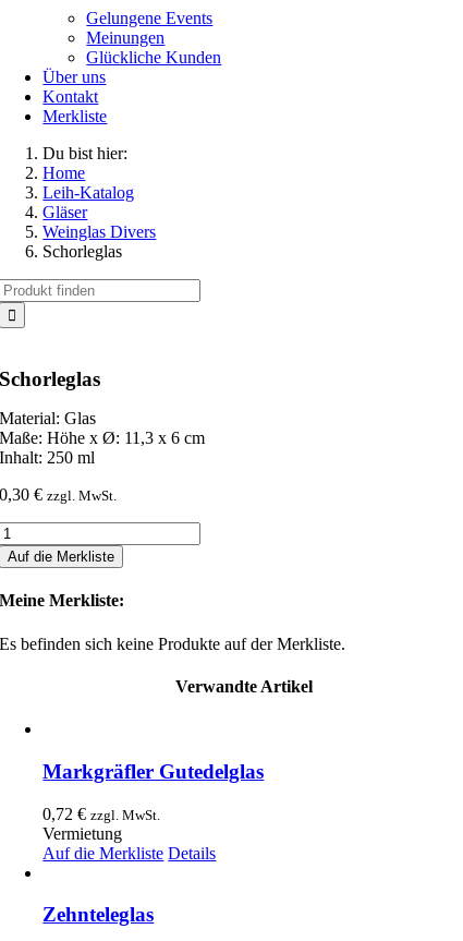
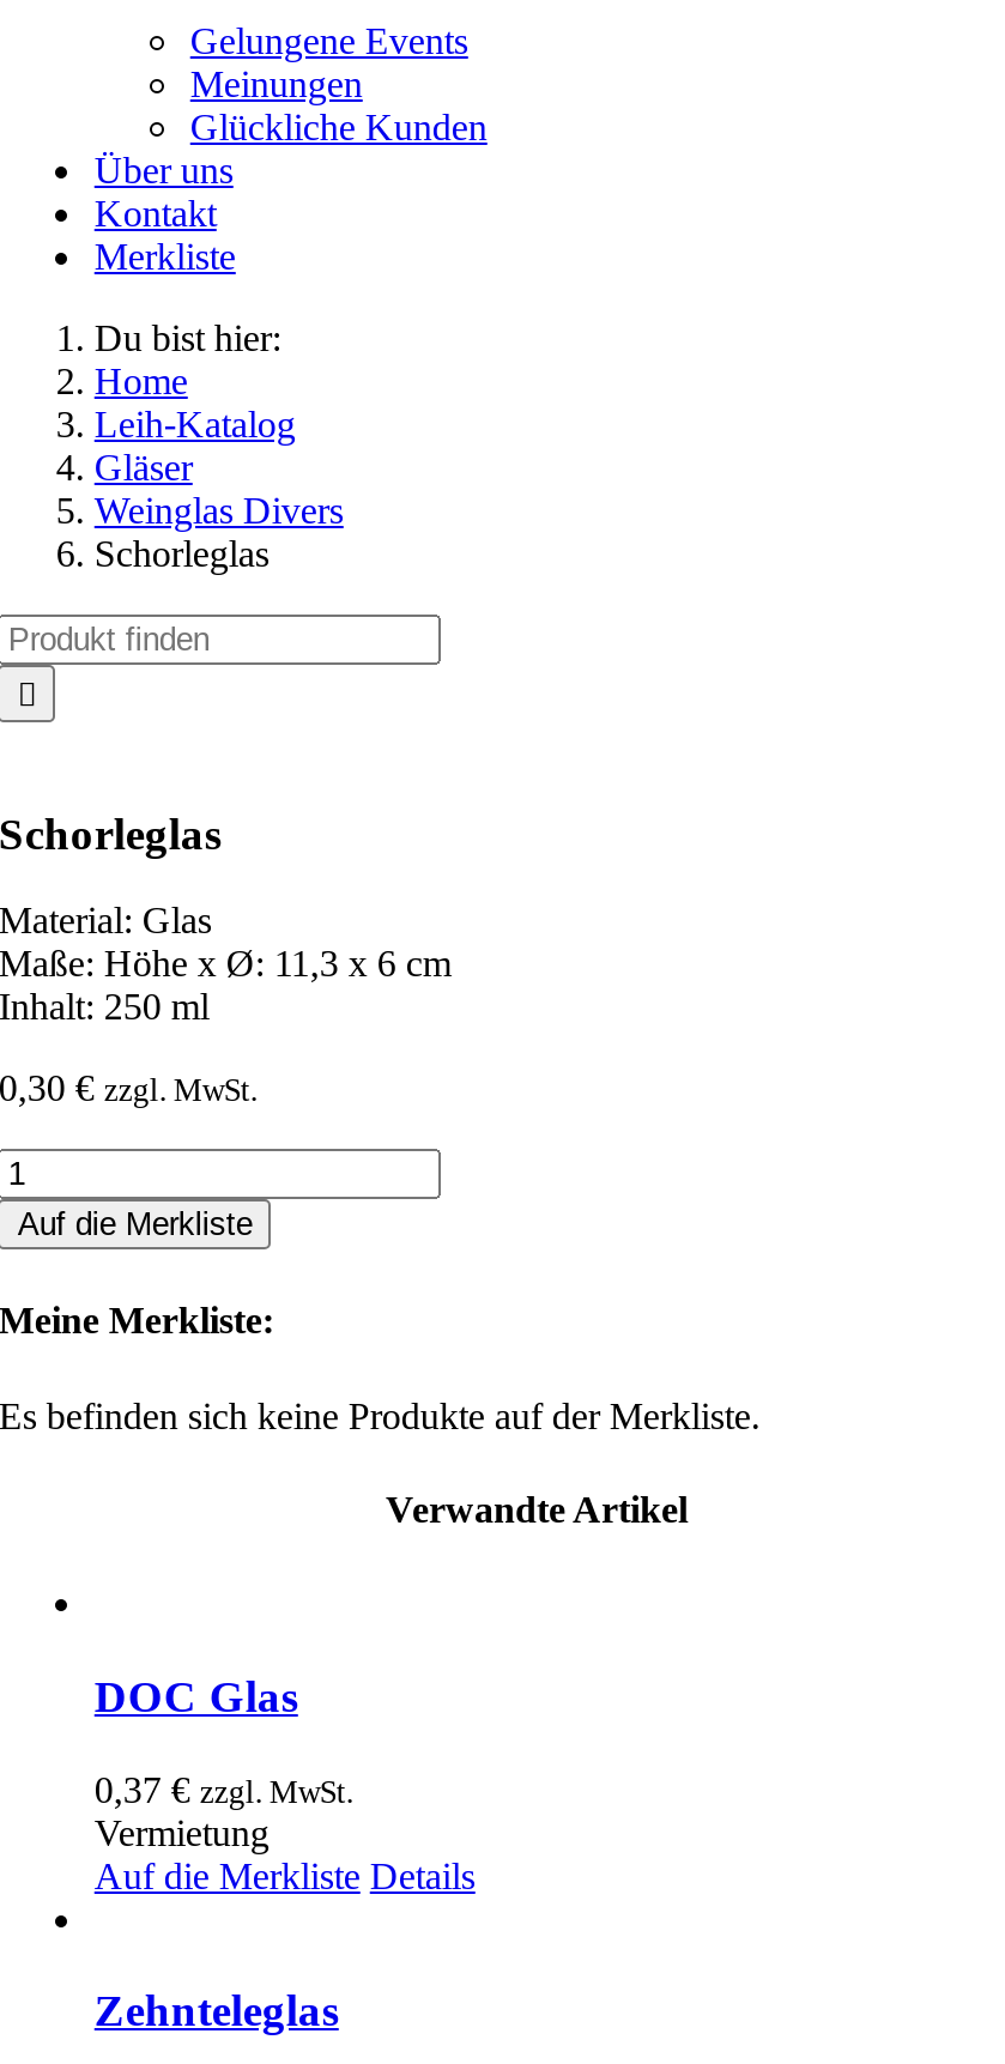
[43,760,264,783] Markgräfler Gutedelglas -> [94,1671,298,1721] DOC Glas
[43,804,161,823] 0,72 € zzgl. MwSt. -> [94,1768,353,1809] 0,37 € zzgl. MwSt.

